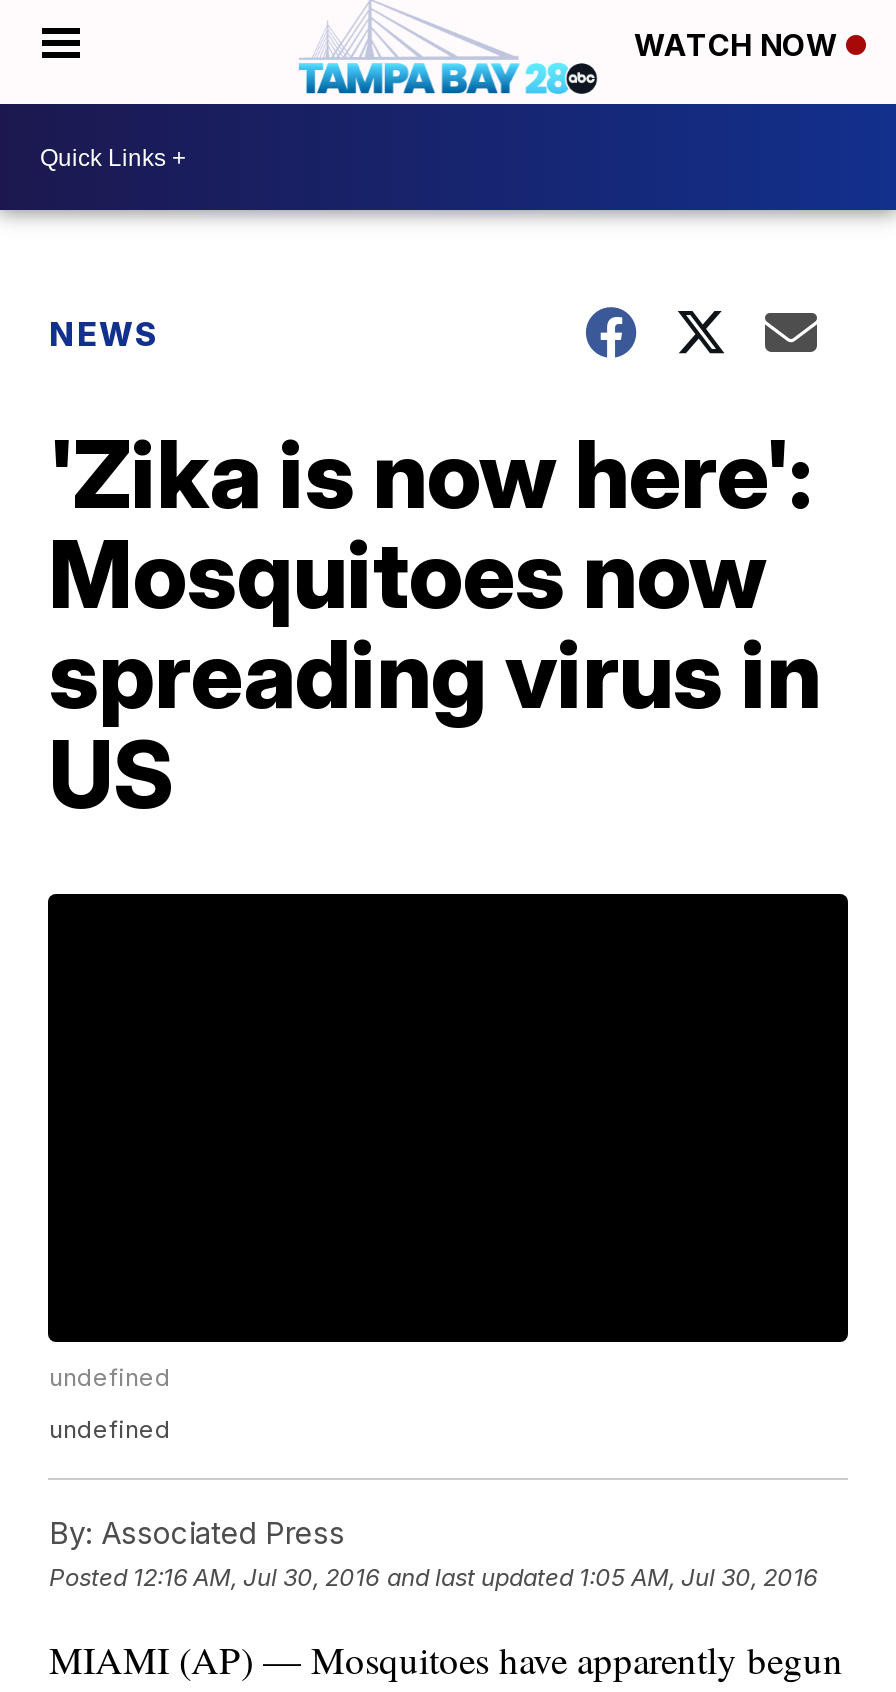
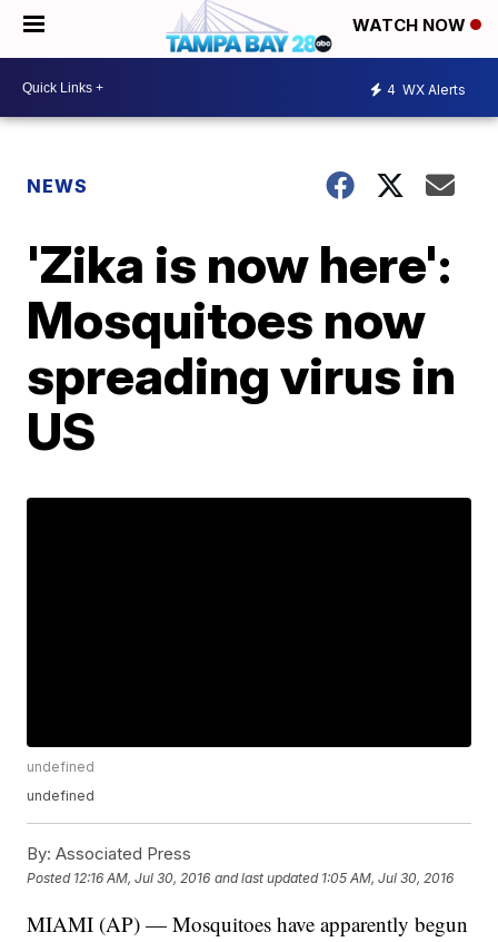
none -> [387,81,466,97] 4 WX Alerts

